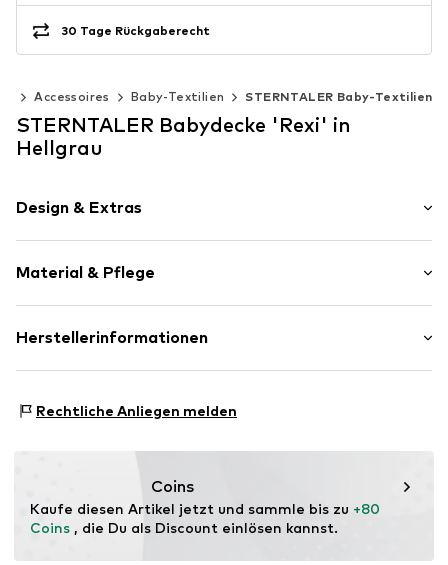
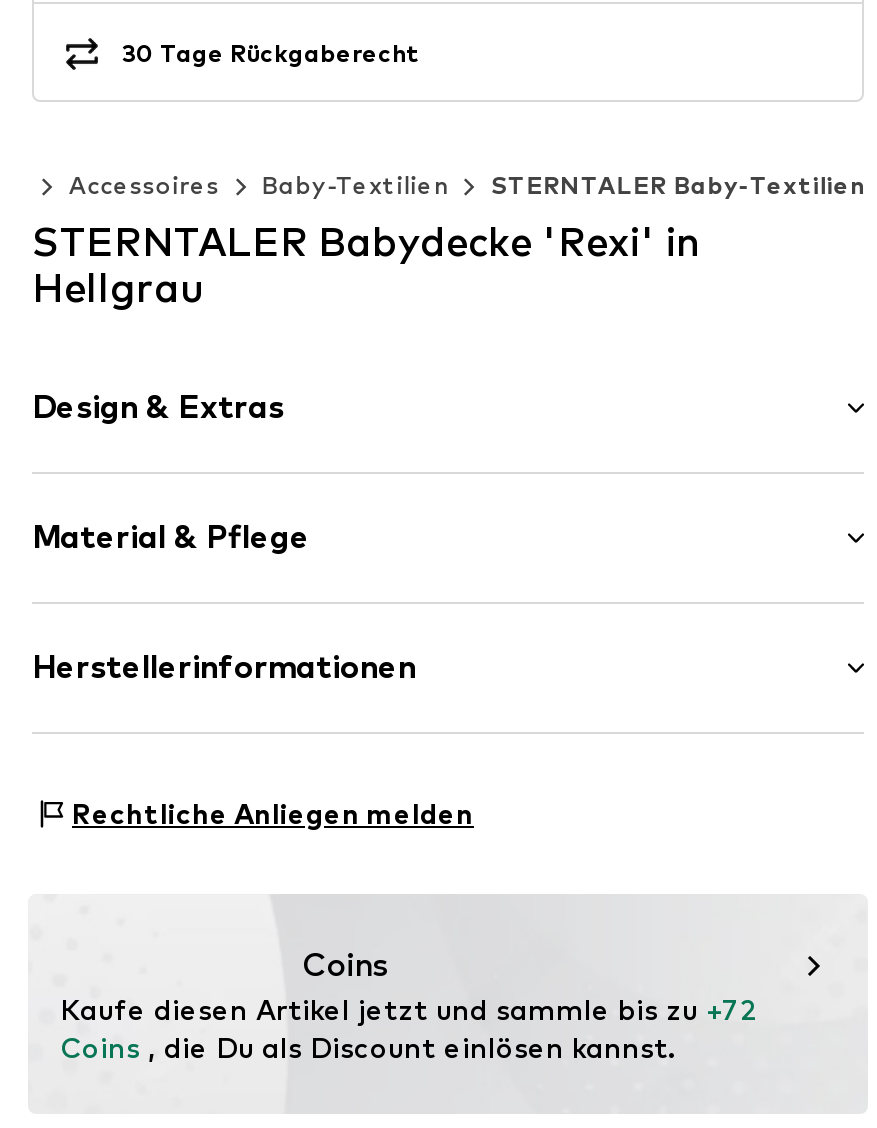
[30,500,380,517] Kaufe diesen Artikel jetzt und sammle bis zu +80 -> [60,993,756,1027] Kaufe diesen Artikel jetzt und sammle bis zu +72

